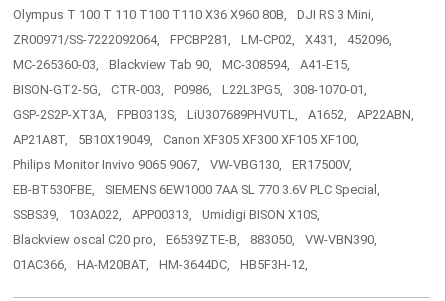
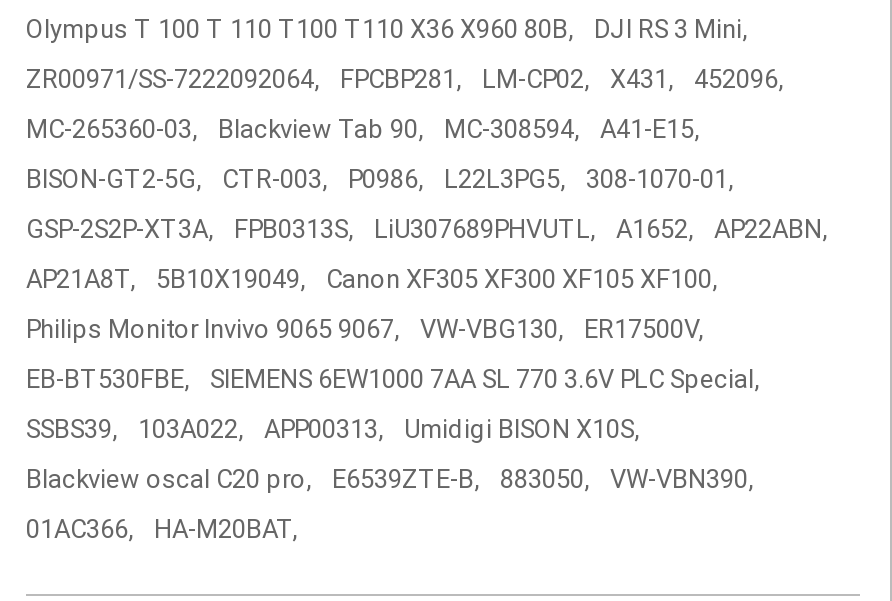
[159,257,308,272] HM-3644DC, | HB5F3H-12, -> none

